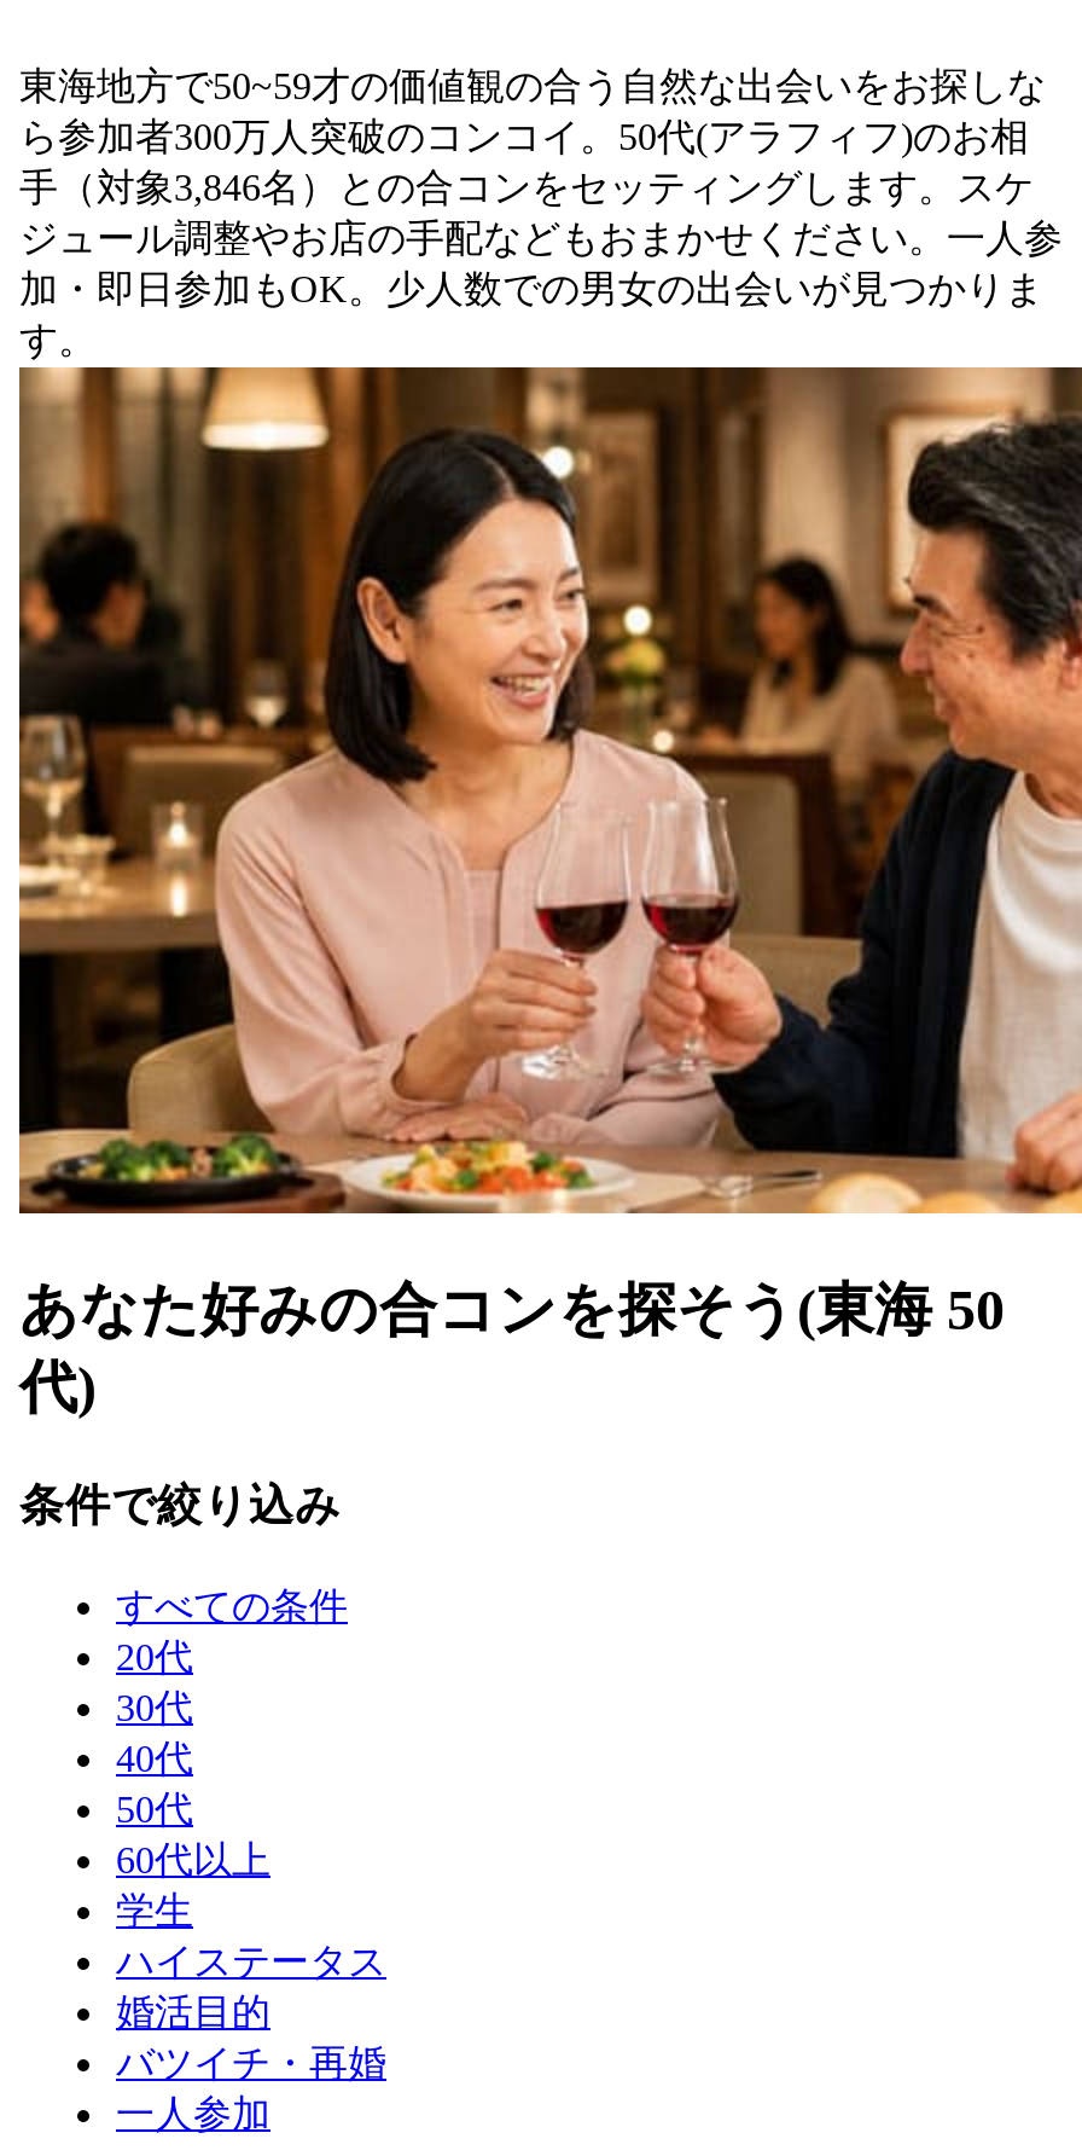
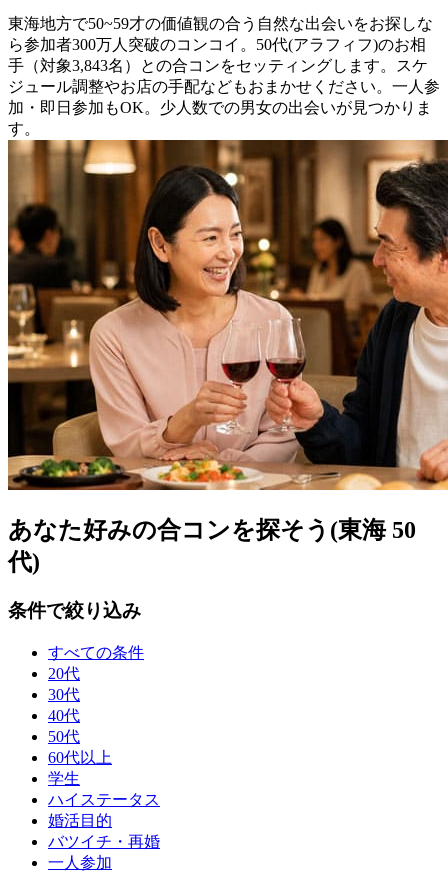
[19,167,1034,208] 手（対象3,846名）との合コンをセッティングします。スケ -> [8,57,428,74] 手（対象3,843名）との合コンをセッティングします。スケ

